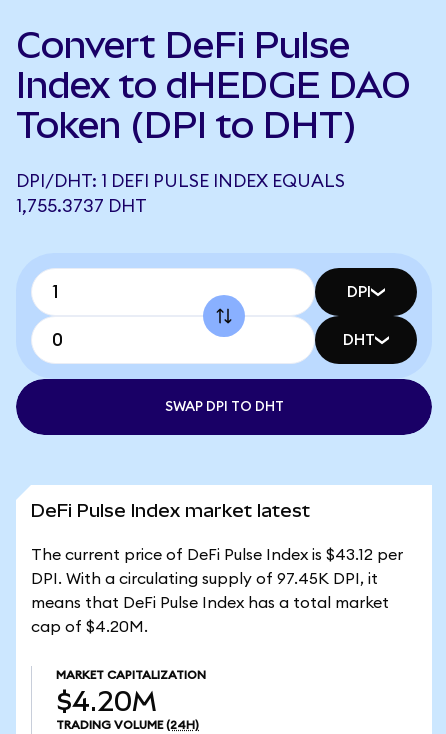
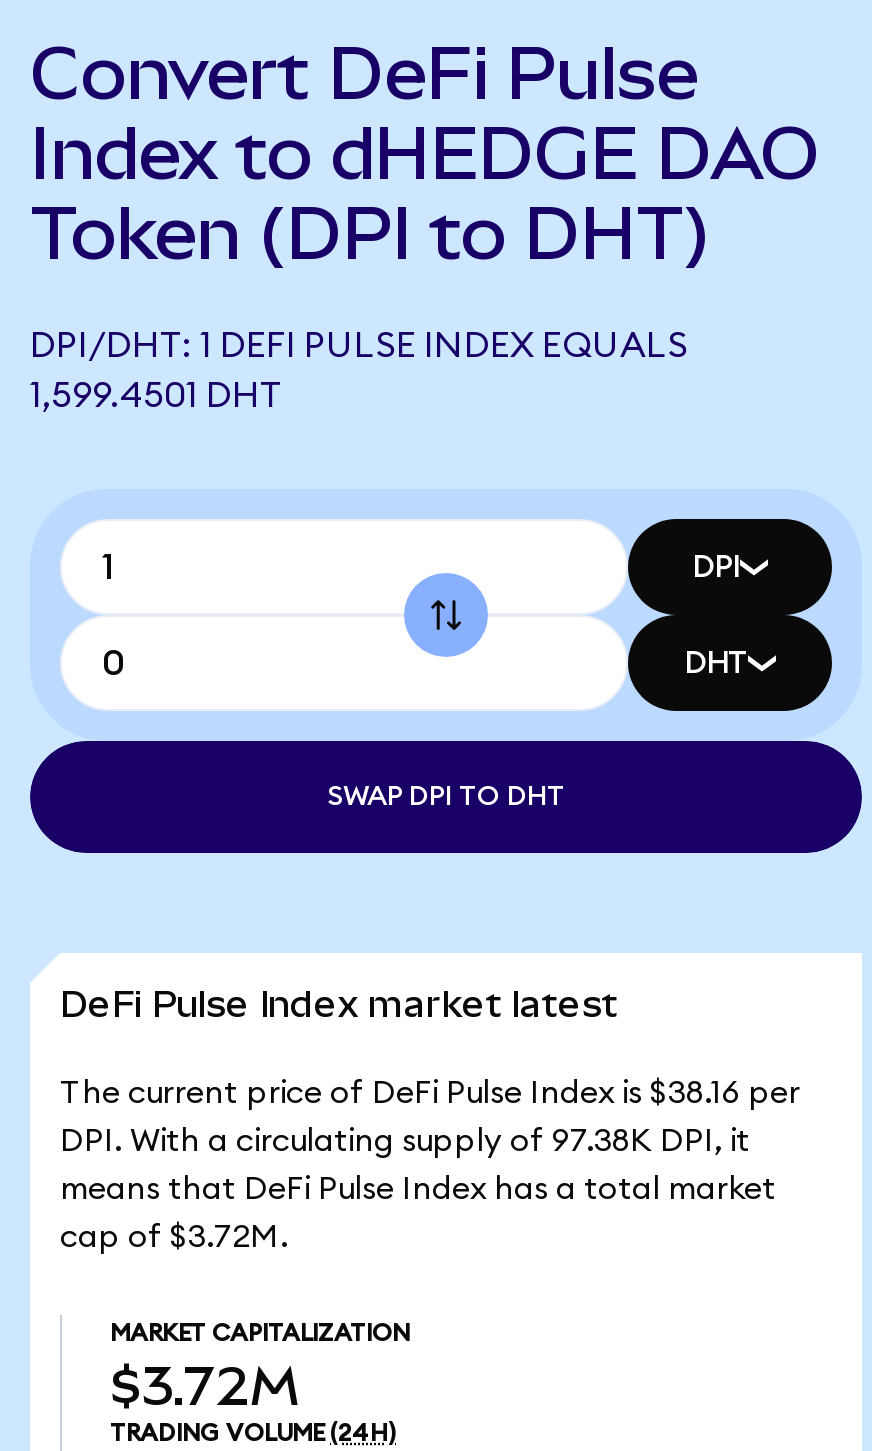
[16,197,147,215] 1,755.3737 DHT -> [30,377,284,413] 1,599.4501 DHT
[31,547,403,563] The current price of DeFi Pulse Index is $43.12 per -> [60,1077,800,1109] The current price of DeFi Pulse Index is $38.16 per
[31,571,378,587] DPI. With a circulating supply of 97.45K DPI, it -> [60,1125,750,1157] DPI. With a circulating supply of 97.38K DPI, it
[31,619,148,635] cap of $4.20M. -> [60,1221,288,1253] cap of $3.72M.
[56,686,157,717] $4.20M -> [110,1355,300,1417] $3.72M

